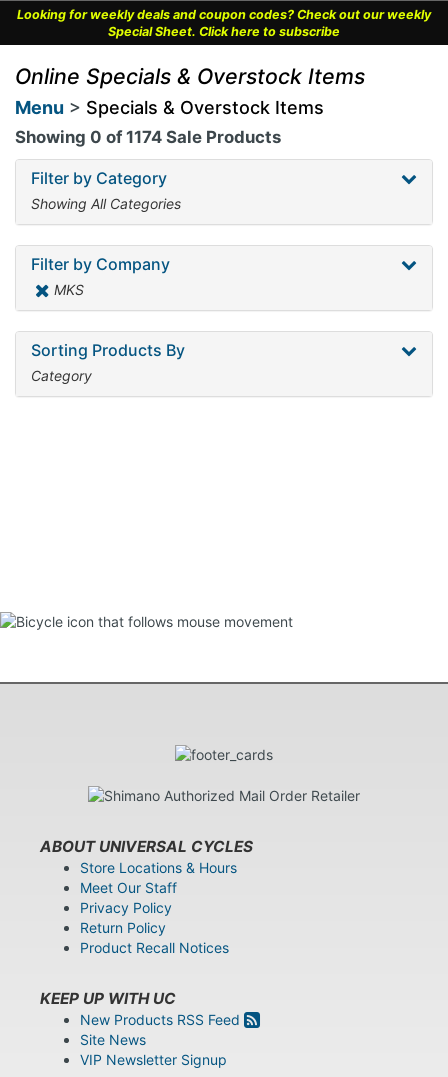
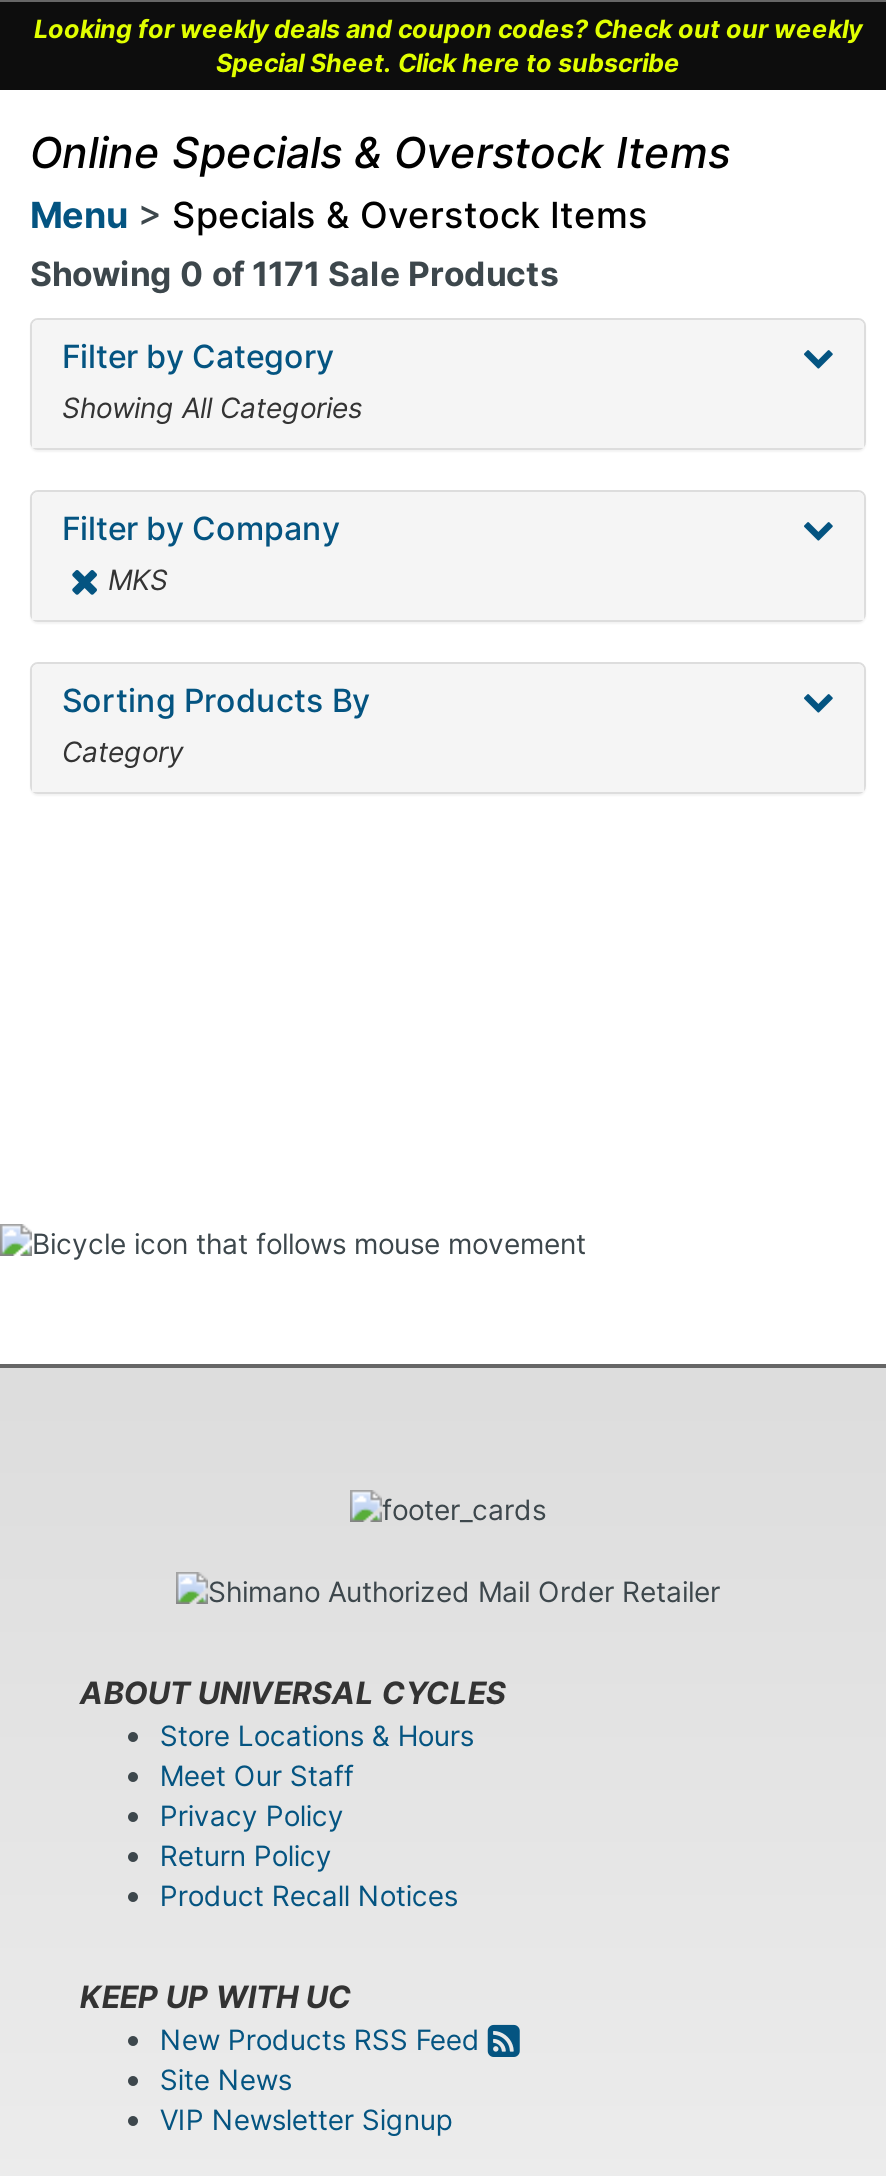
[15,127,281,147] Showing 0 of 1174 Sale Products -> [30,254,558,294] Showing 0 of 1171 Sale Products

